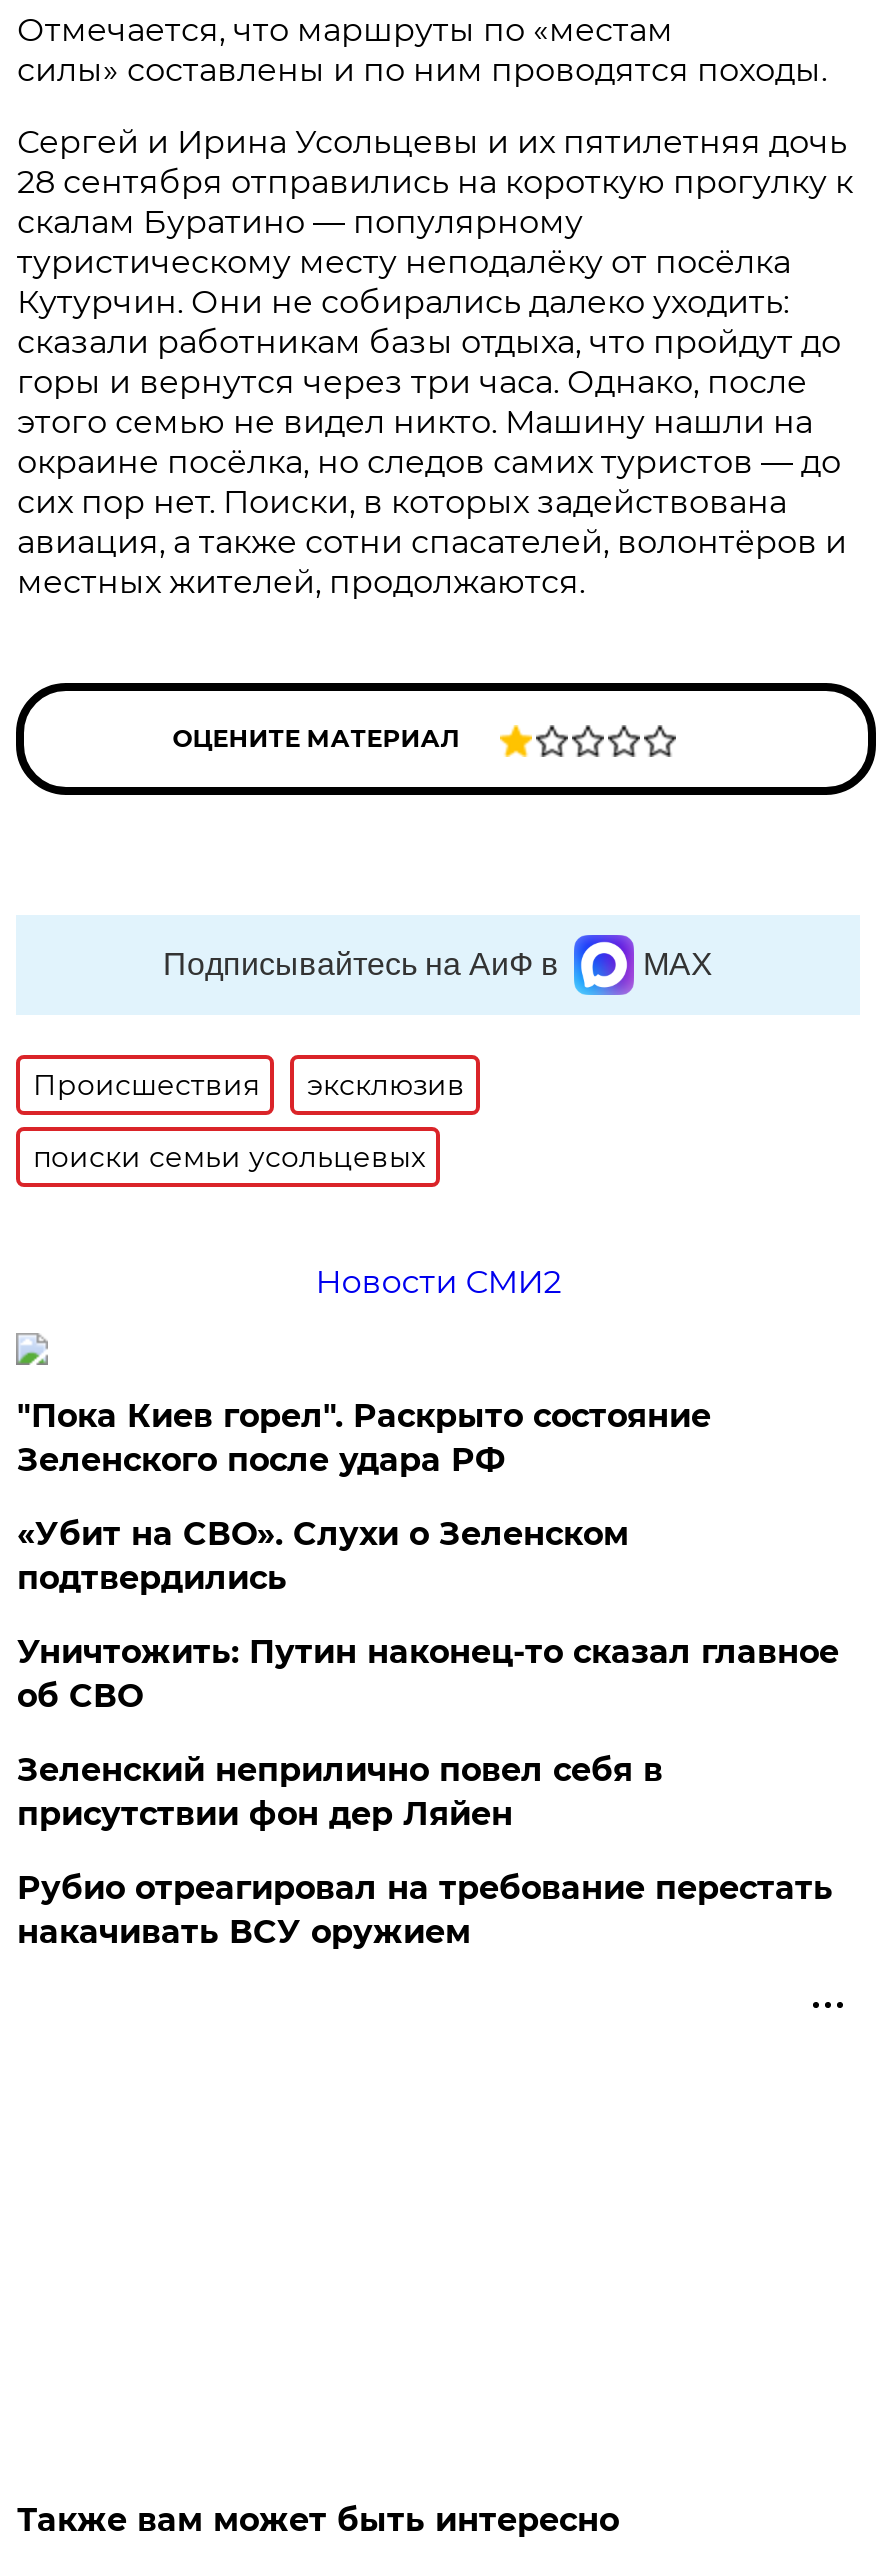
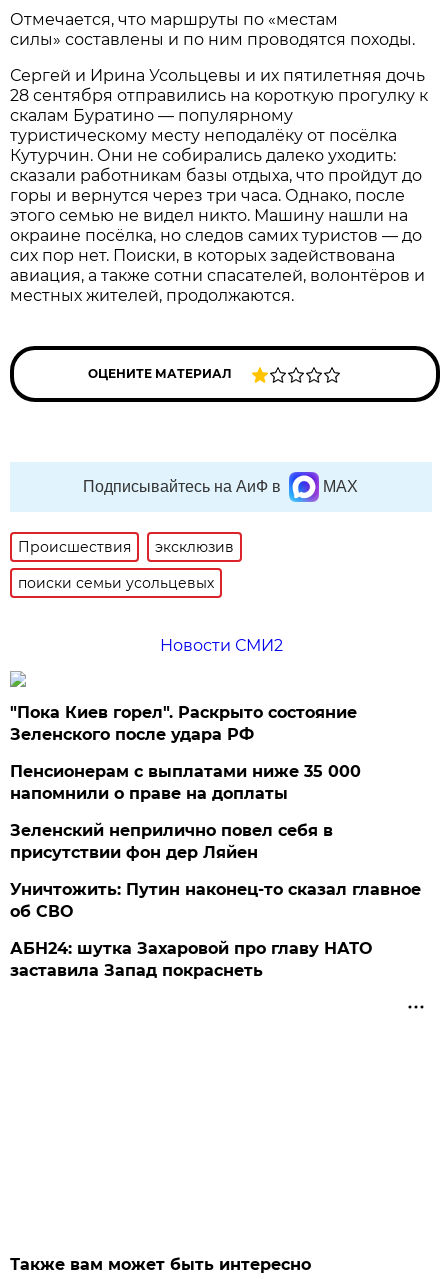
[17,1515,629,1597] «Убит на СВО». Слухи о Зеленском | подтвердились -> [10,762,361,803] Пенсионерам с выплатами ниже 35 000 | напомнили о праве на доплаты
moved [17,1633,839,1715] -> [10,880,421,921]: Уничтожить: Путин наконец-то сказал главное | об СВО
moved [17,1751,663,1833] -> [10,821,333,862]: Зеленский неприлично повел cебя в | присутствии фон дер Ляйен
[17,1869,833,1951] Рубио отреагировал на требование перестать | накачивать ВСУ оружием -> [10,939,372,980] АБН24: шутка Захаровой про главу НАТО | заставила Запад покраснеть

